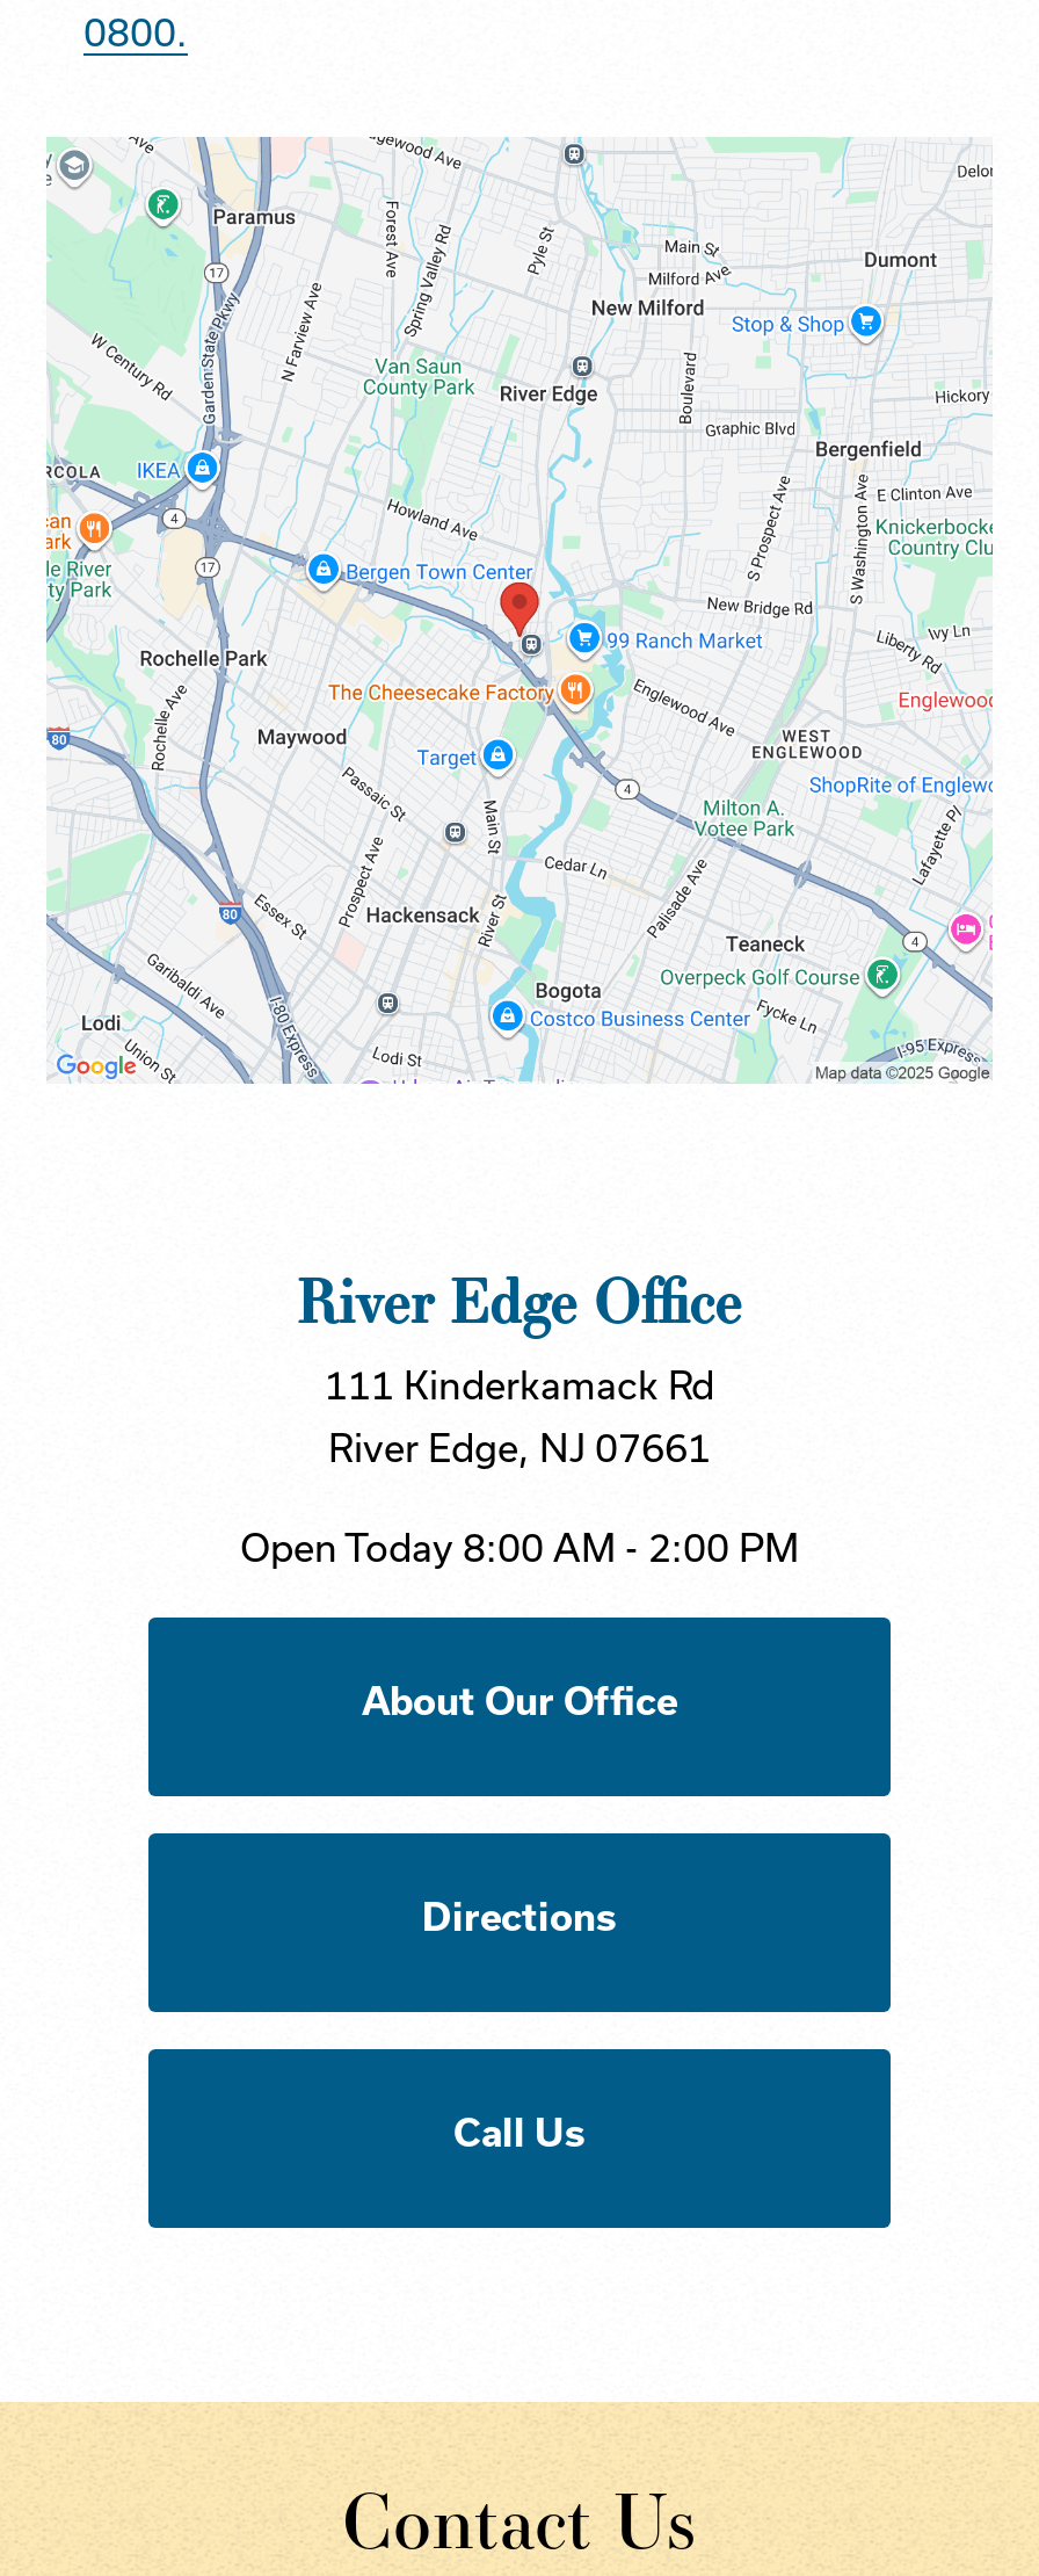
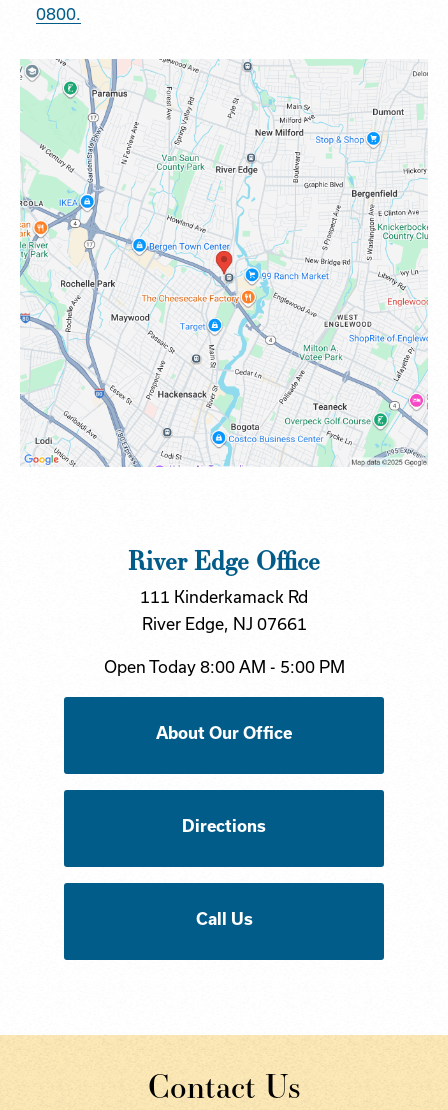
[240,1528,799,1570] Open Today 8:00 AM - 2:00 PM -> [103,658,344,676] Open Today 8:00 AM - 5:00 PM

